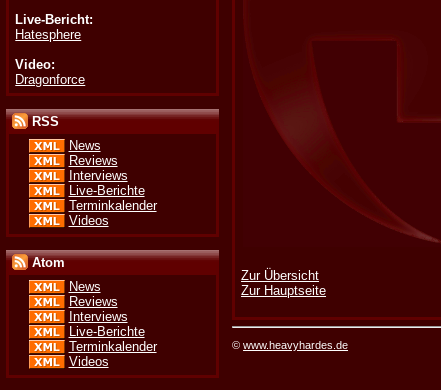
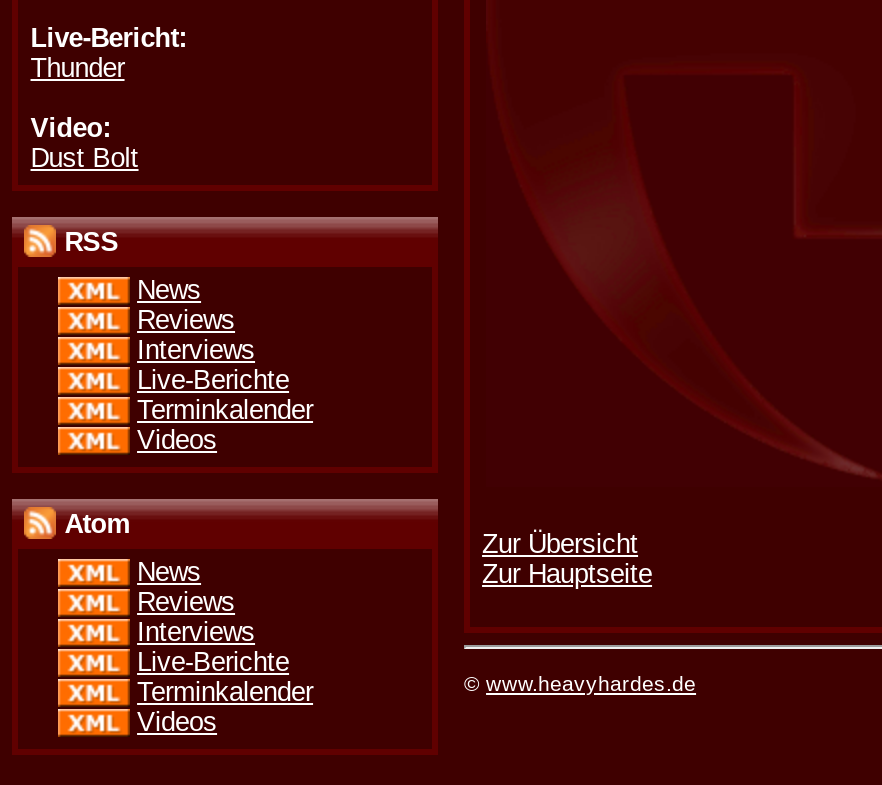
[15,26,81,41] Hatesphere -> [31,52,125,82] Thunder
[15,71,85,86] Dragonforce -> [31,142,139,172] Dust Bolt

